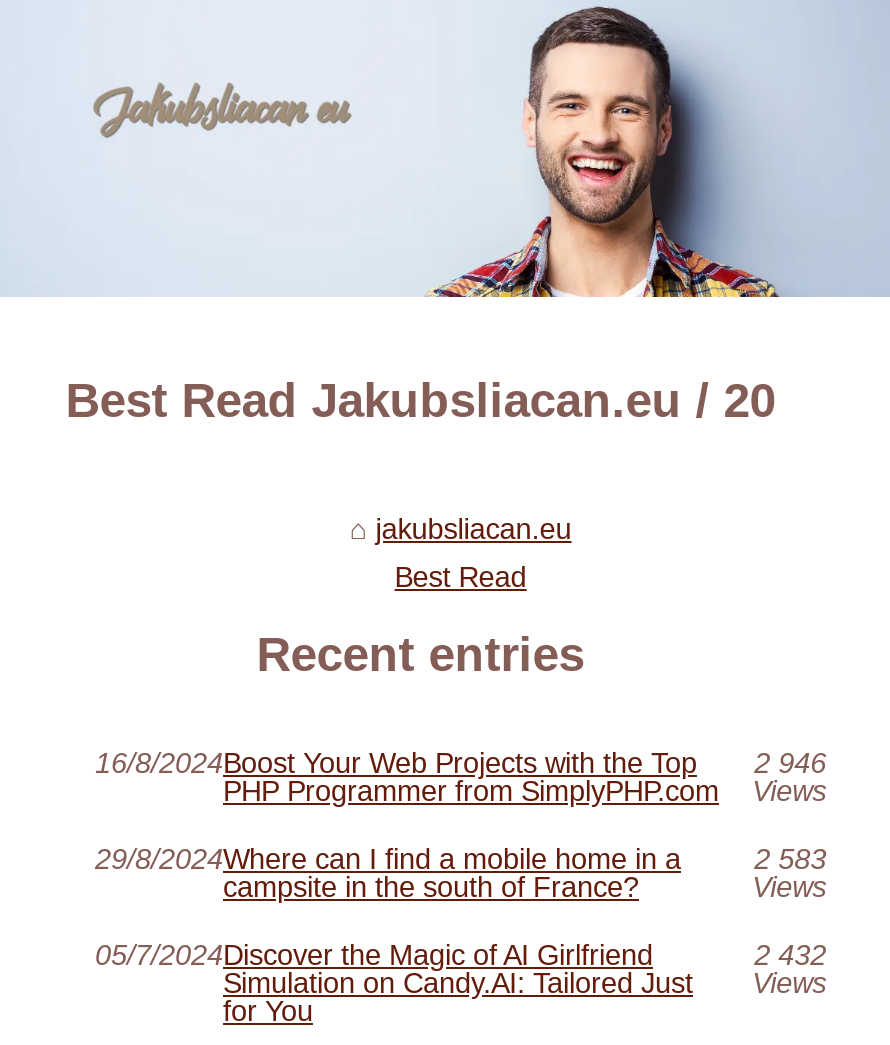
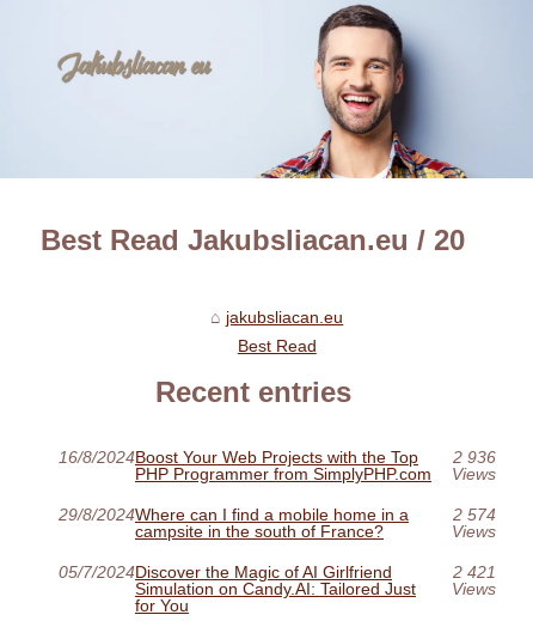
[95,747,826,779] 16/8/2024Boost Your Web Projects with the Top 2 946 -> [59,448,495,467] 16/8/2024Boost Your Web Projects with the Top 2 936
[754,843,826,875] 2 583 -> [452,505,495,524] 2 574
[754,939,826,971] 2 432 -> [452,563,495,582] 2 421

